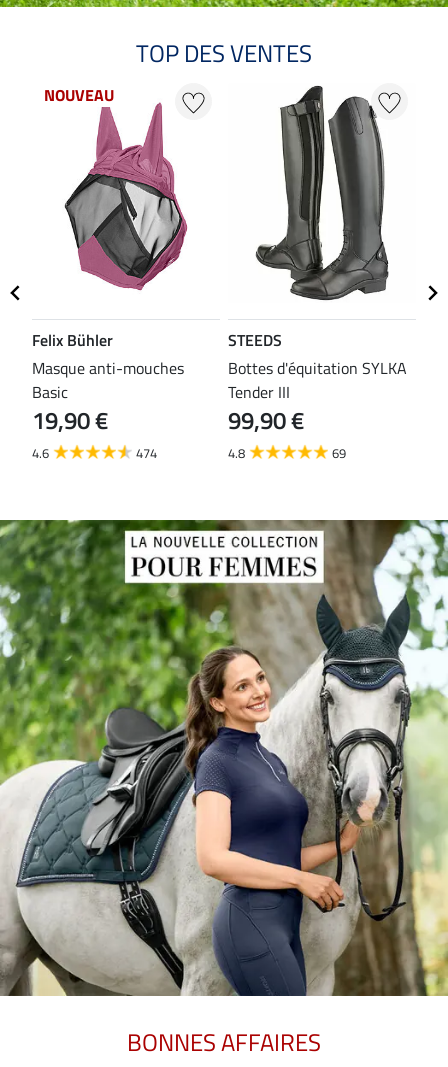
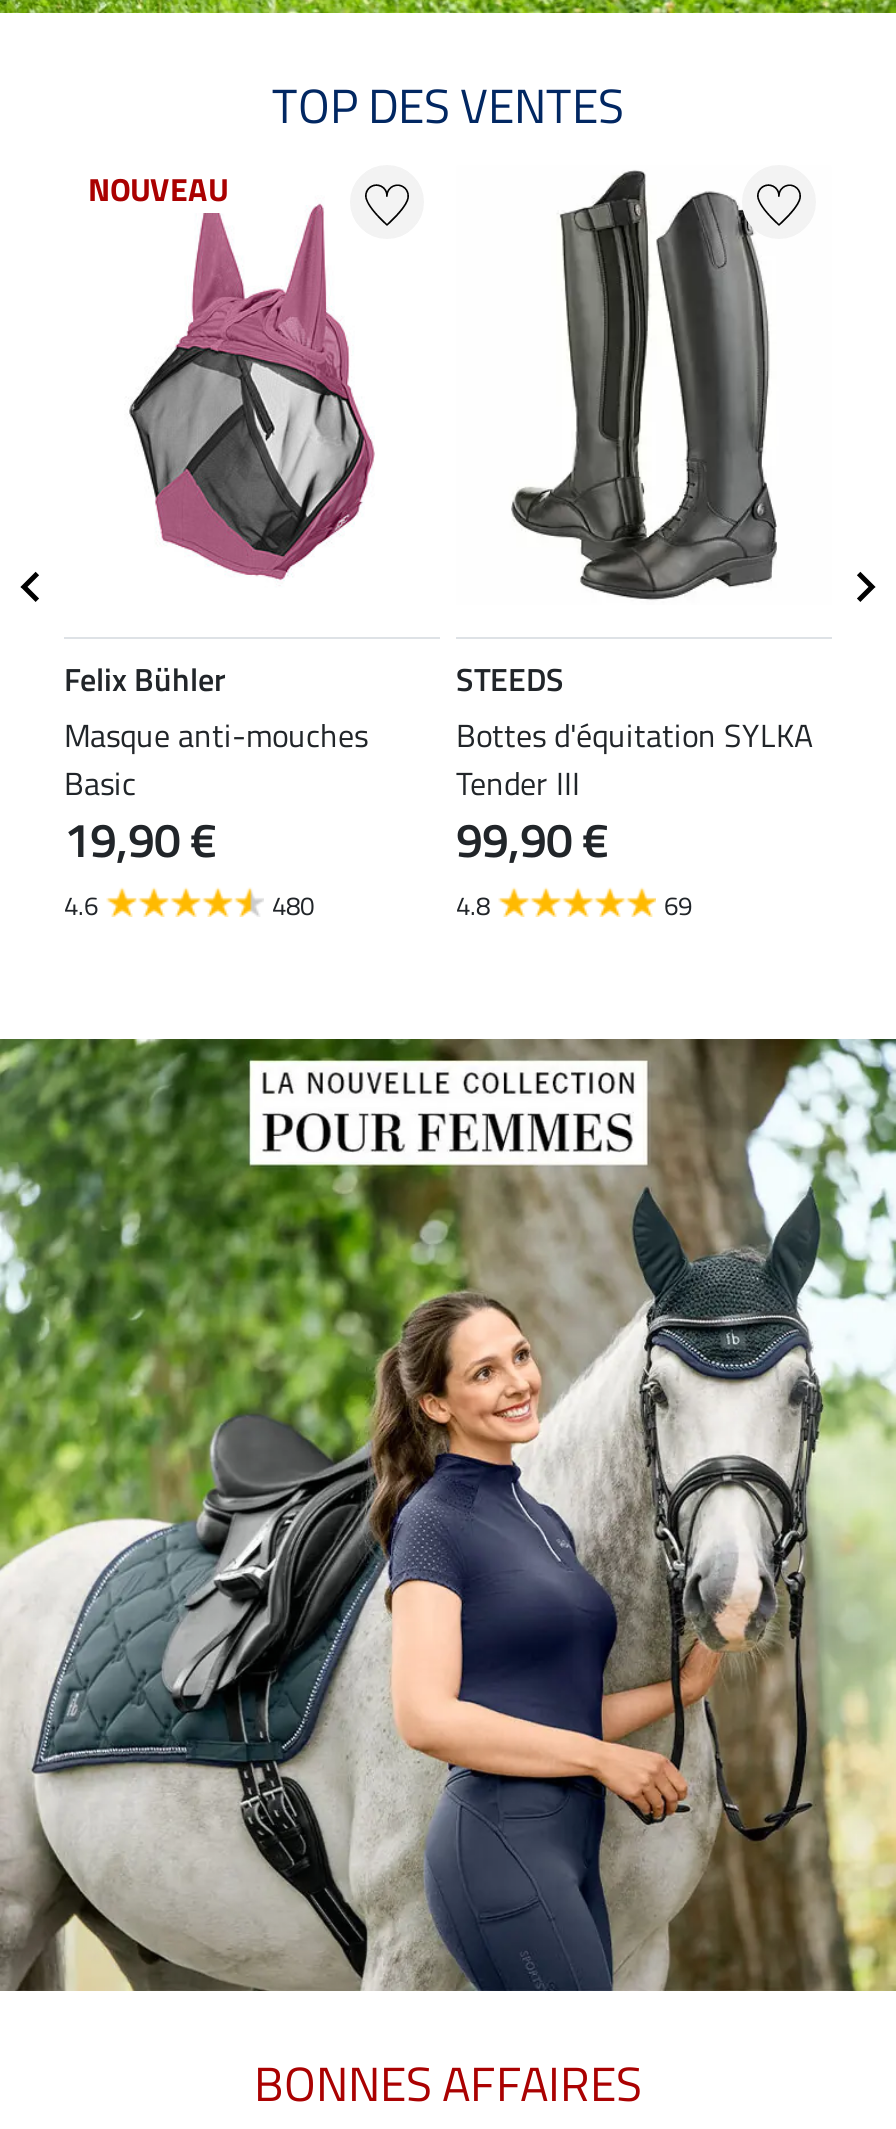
[136,442,157,462] 474 -> [272,885,314,925] 480

